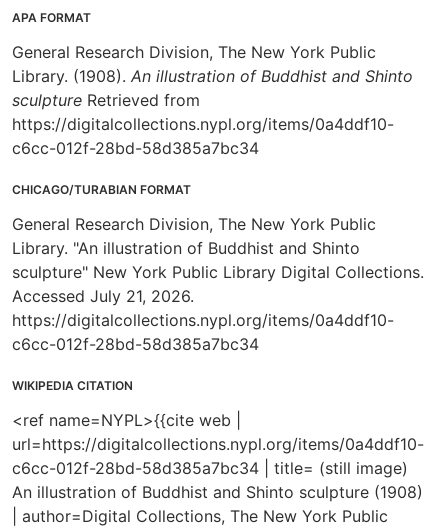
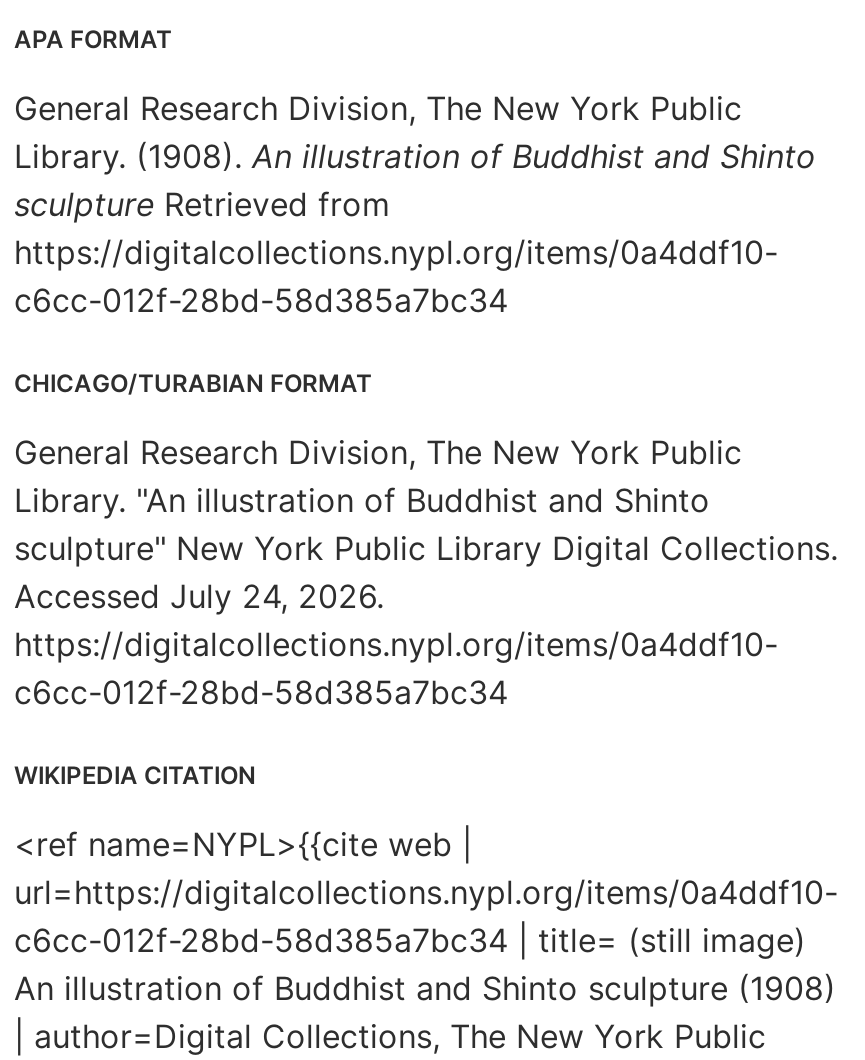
[12,286,194,306] Accessed July 21, 2026. -> [14,576,384,616] Accessed July 24, 2026.

